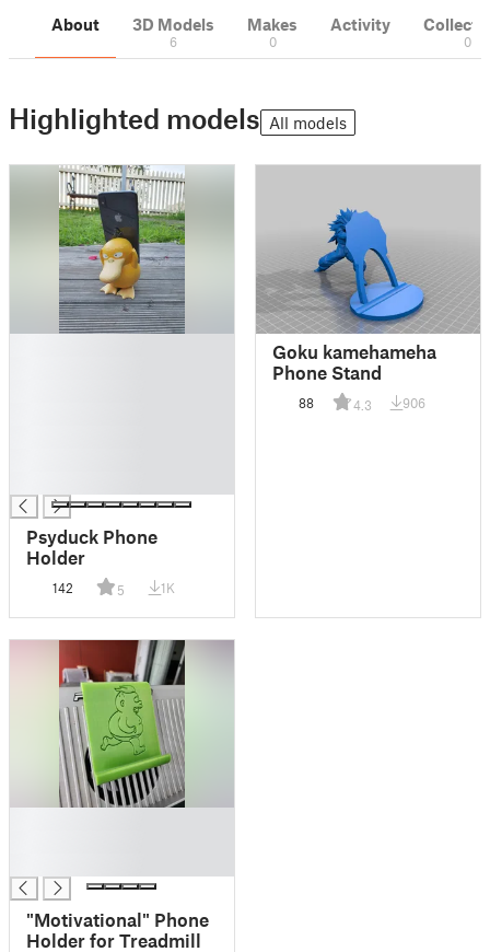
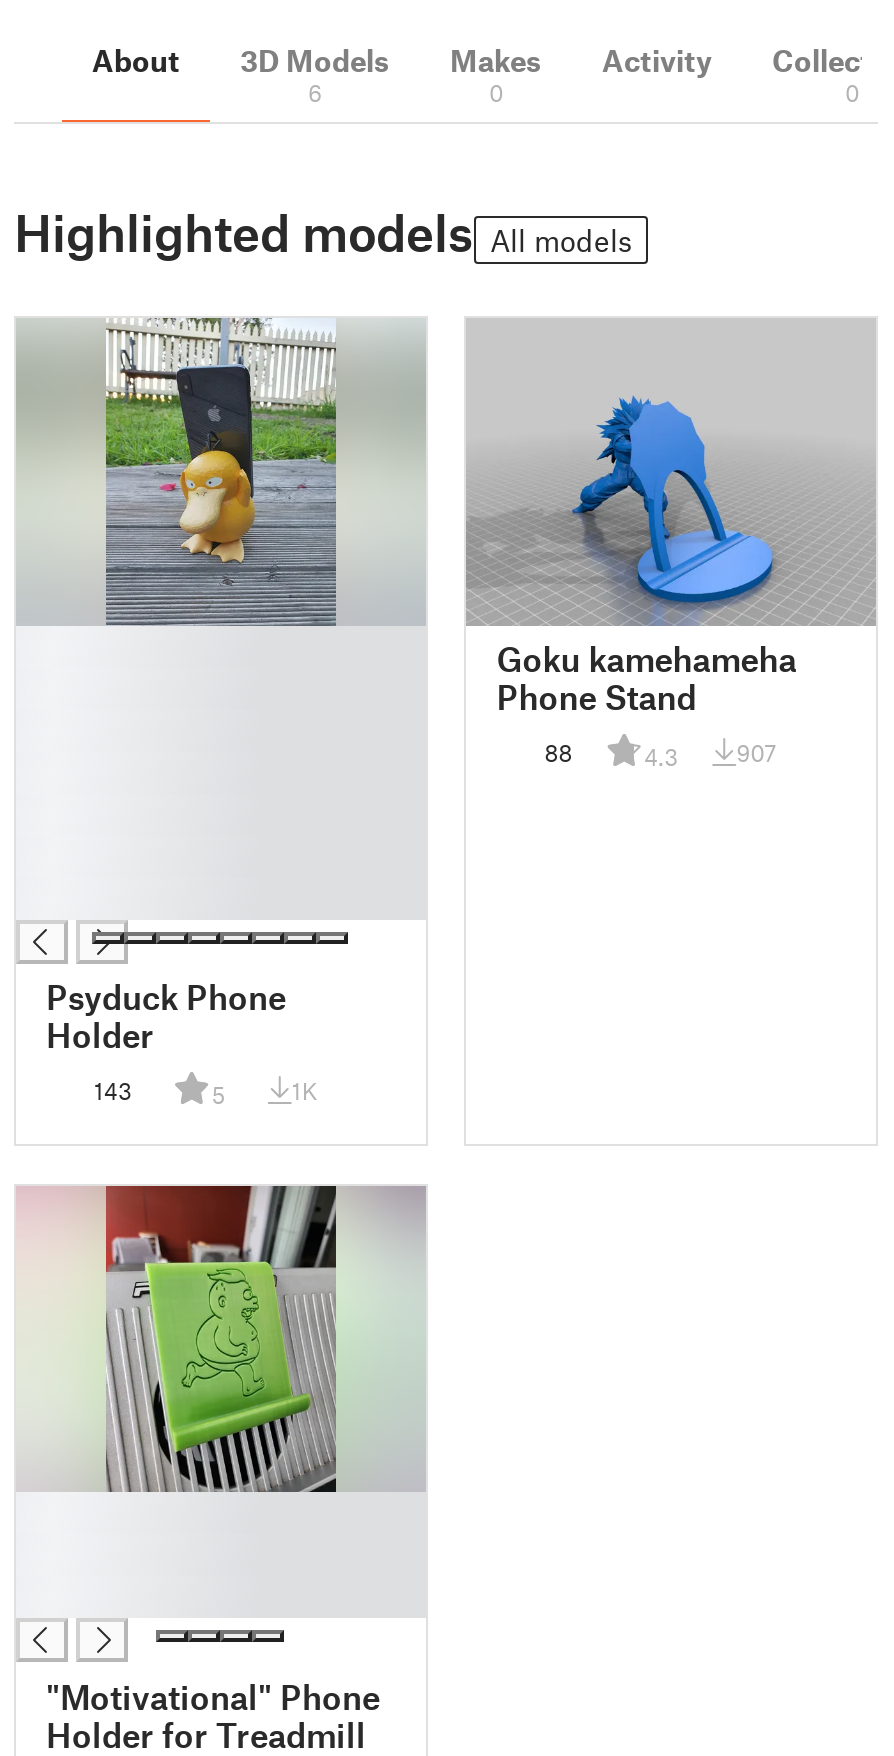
[403,395,426,411] 906 -> [736,738,776,766] 907
[52,580,73,595] 142 -> [94,1076,132,1104] 143

